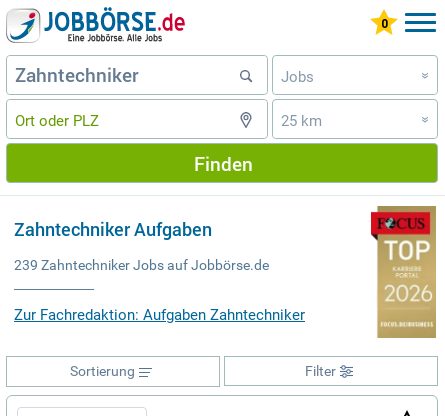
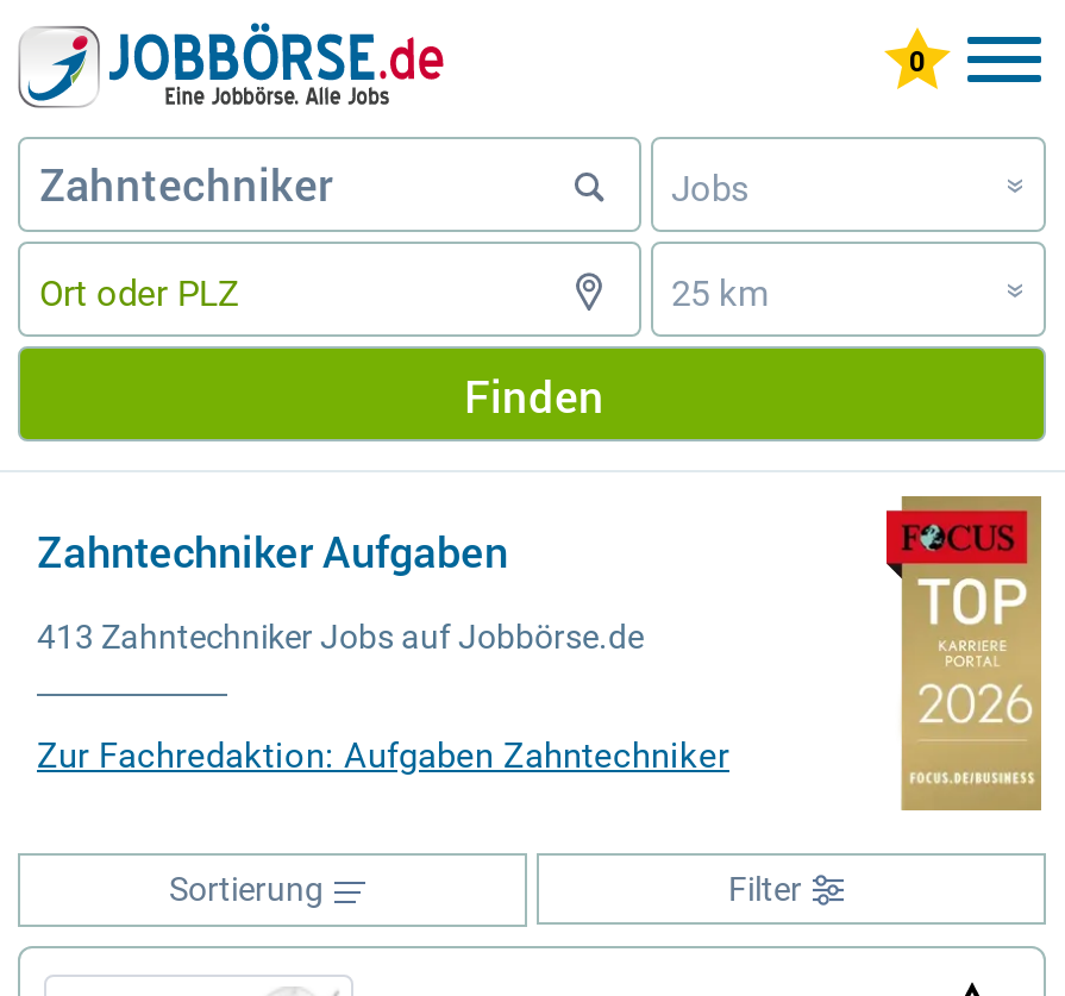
[14,257,269,273] 239 Zahntechniker Jobs auf Jobbörse.de -> [37,618,644,656] 413 Zahntechniker Jobs auf Jobbörse.de

